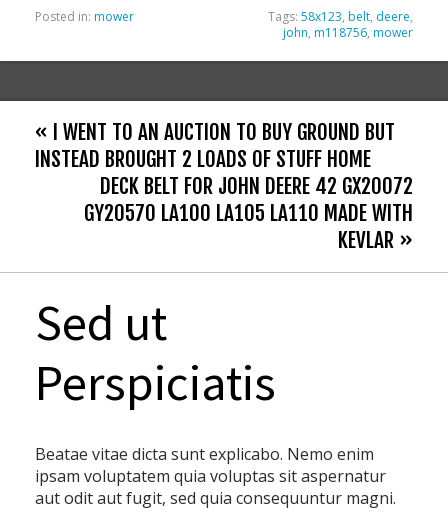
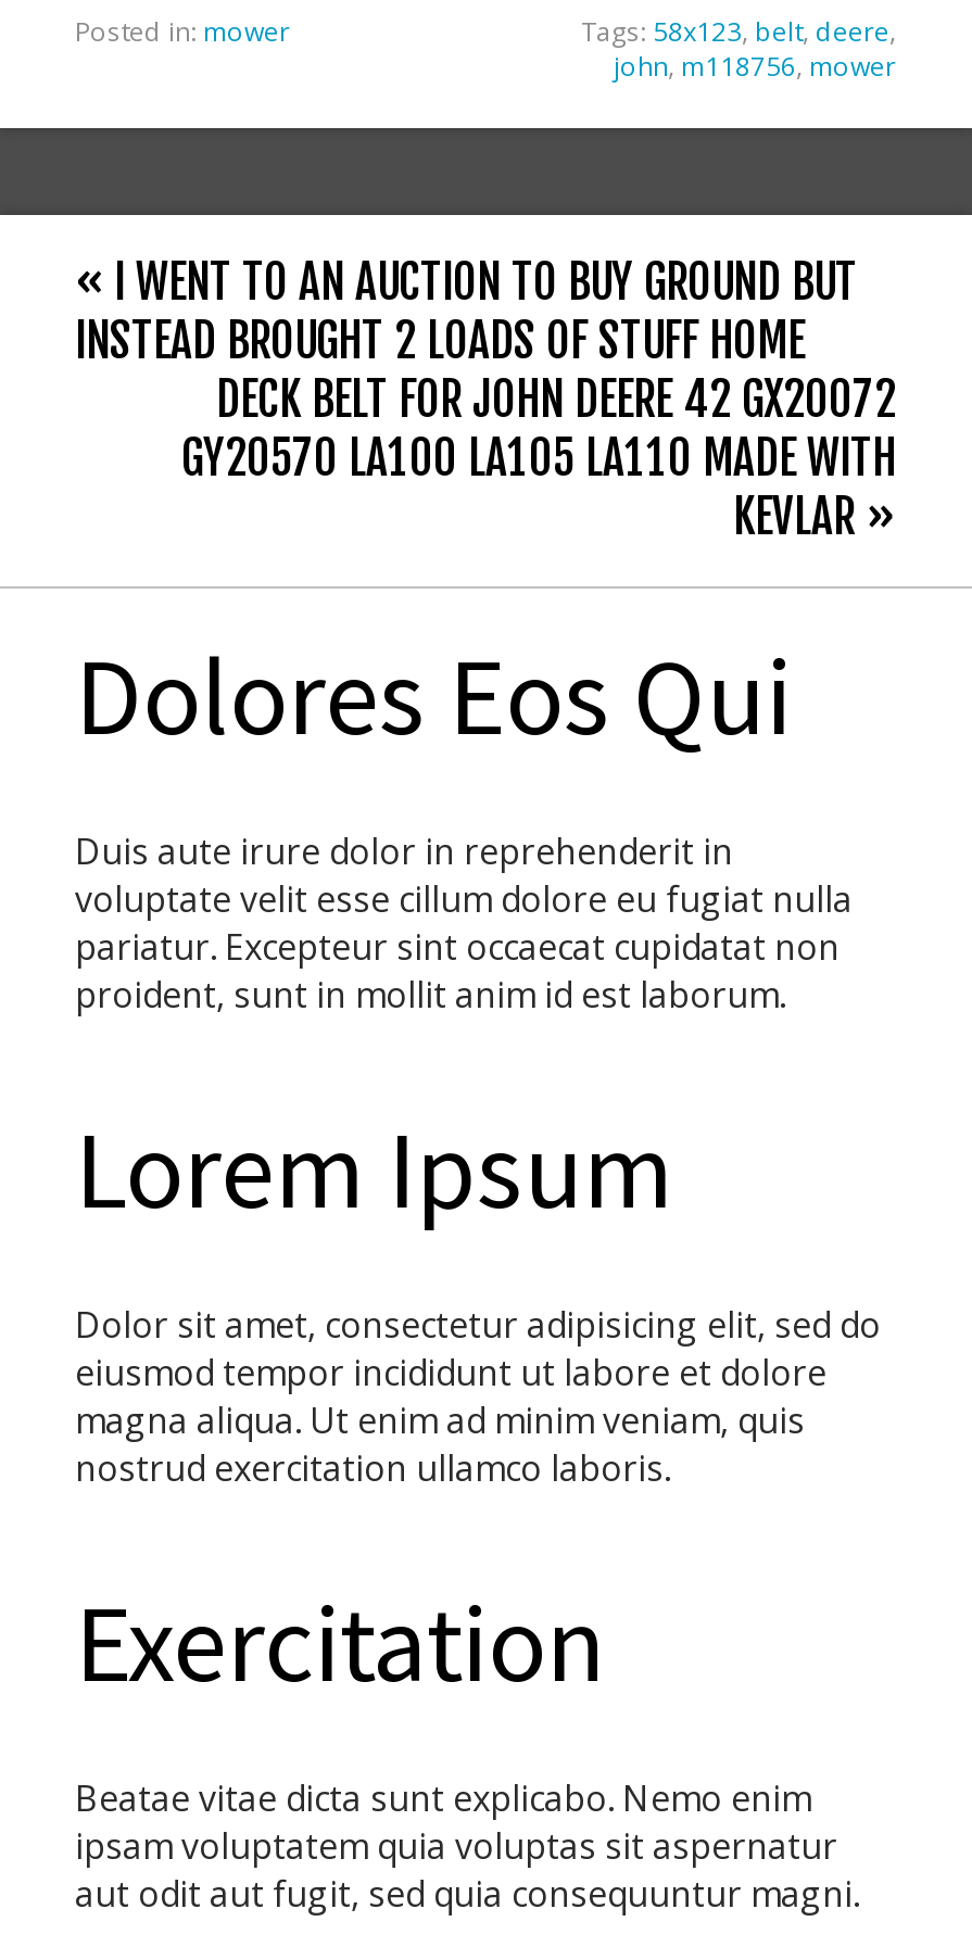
[35,291,276,414] Sed ut | Perspiciatis -> [75,628,881,1711] Dolores Eos Qui | Duis aute irure dolor in reprehenderit in | voluptate velit esse cillum dolore eu fugiat nulla | pariatur. Excepteur sint occaecat cupidatat non | proident, sunt in mollit anim id est laborum. | Lorem Ipsum | Dolor sit amet, consectetur adipisicing elit, sed do | eiusmod tempor incididunt ut labore et dolore | magna aliqua. Ut enim ad minim veniam, quis | nostrud exercitation ullamco laboris. | Exercitation

